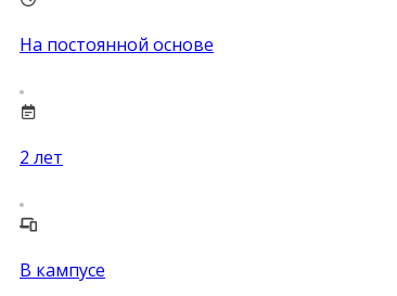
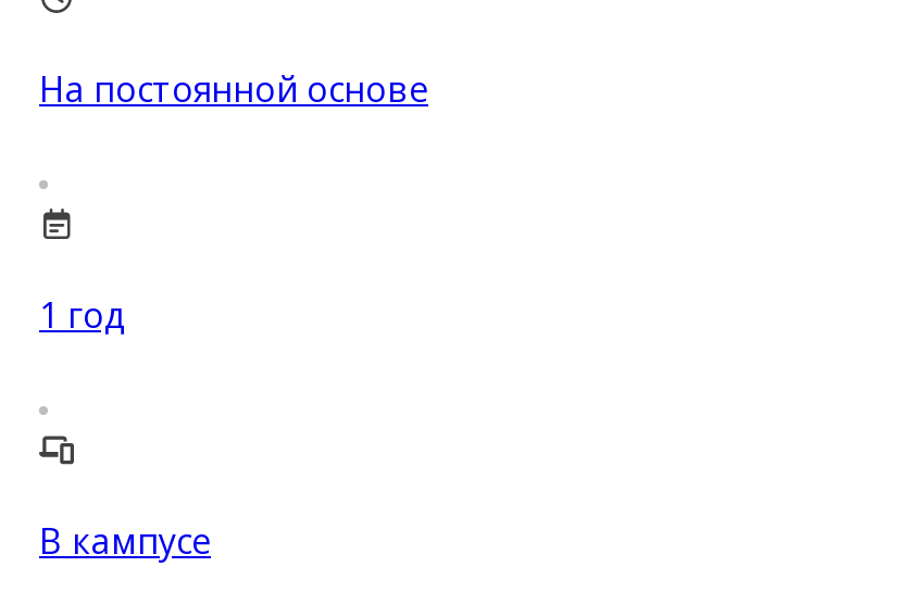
[20,146,63,169] 2 лет -> [39,292,126,339] 1 год

